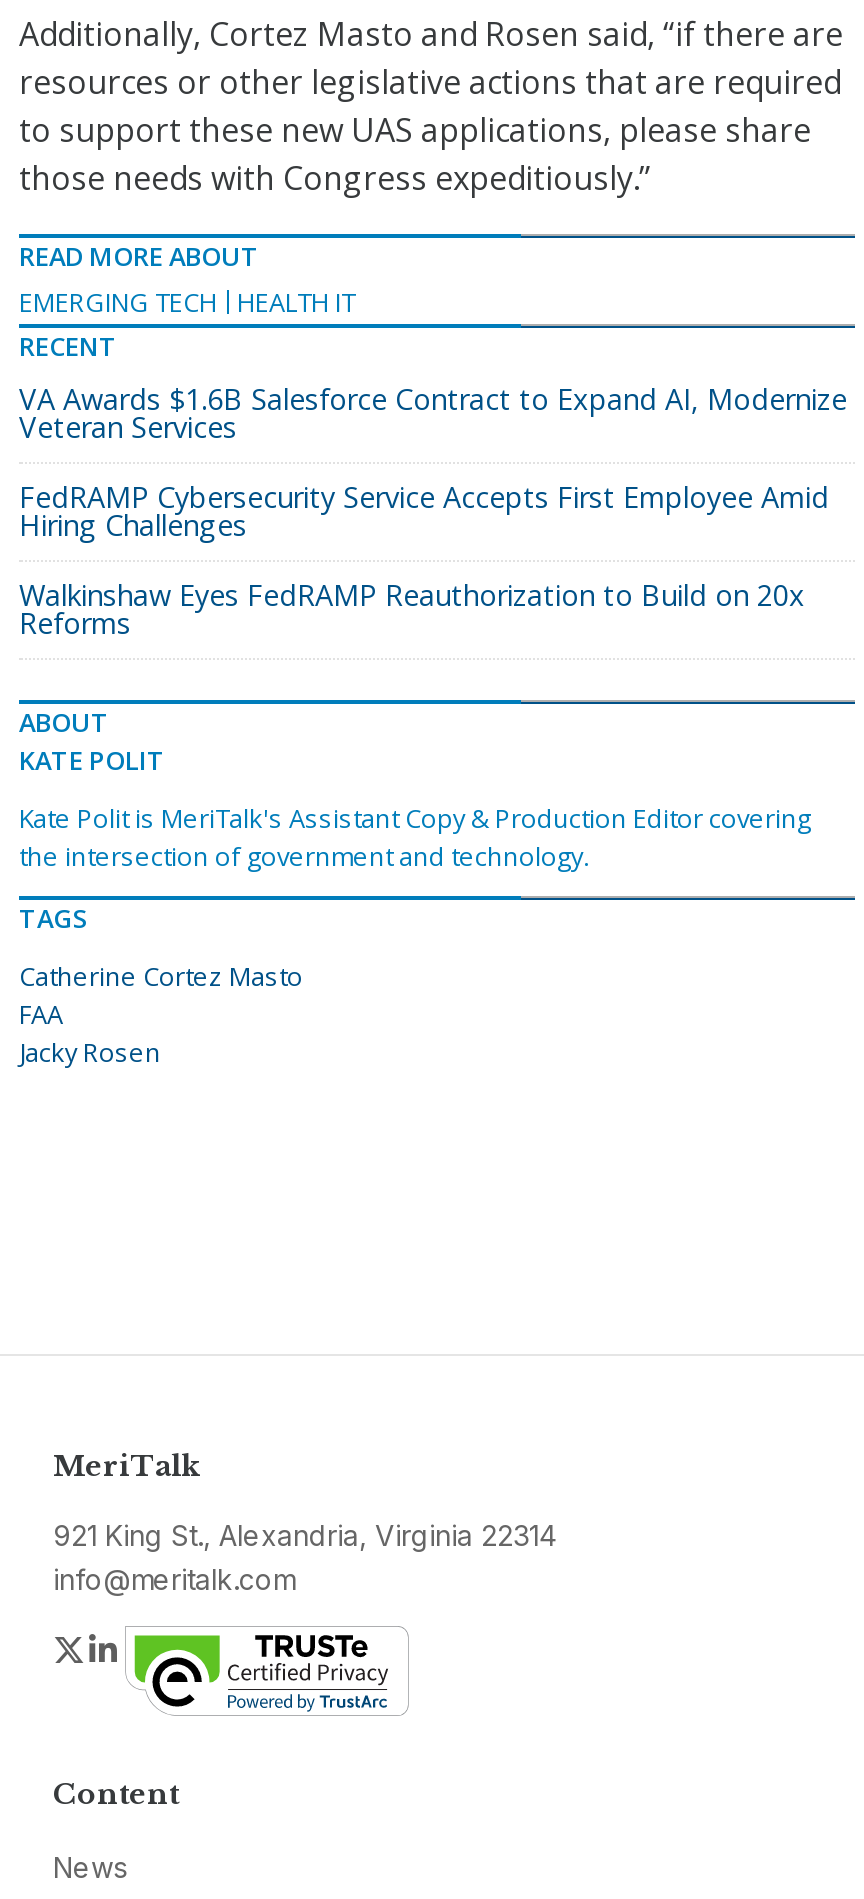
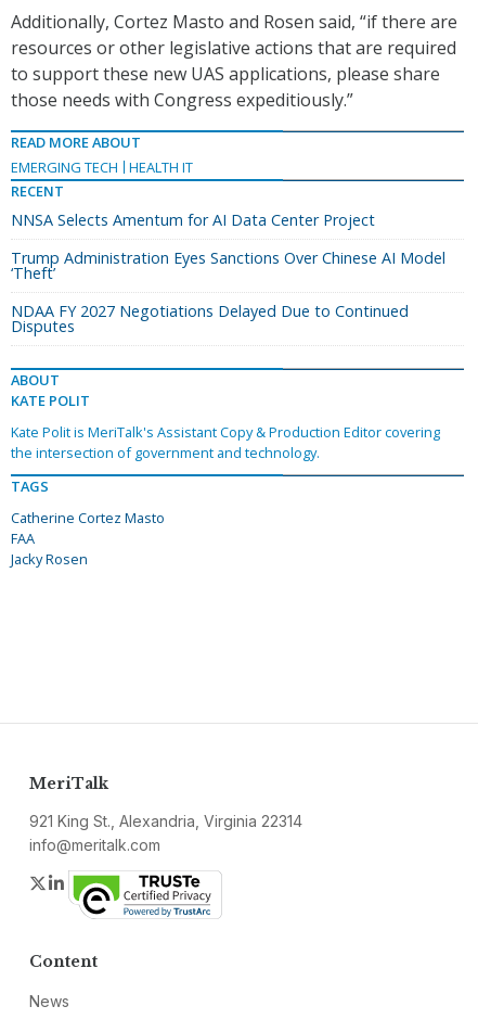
[19,380,847,446] VA Awards $1.6B Salesforce Contract to Expand AI, Modernize | Veteran Services -> [11,210,375,230] NNSA Selects Amentum for AI Data Center Project
[19,478,829,544] FedRAMP Cybersecurity Service Accepts First Employee Amid | Hiring Challenges -> [11,248,445,283] Trump Administration Eyes Sanctions Over Chinese AI Model | ‘Theft’
[19,576,805,642] Walkinshaw Eyes FedRAMP Reauthorization to Build on 20x | Reforms -> [11,301,409,337] NDAA FY 2027 Negotiations Delayed Due to Continued | Disputes

